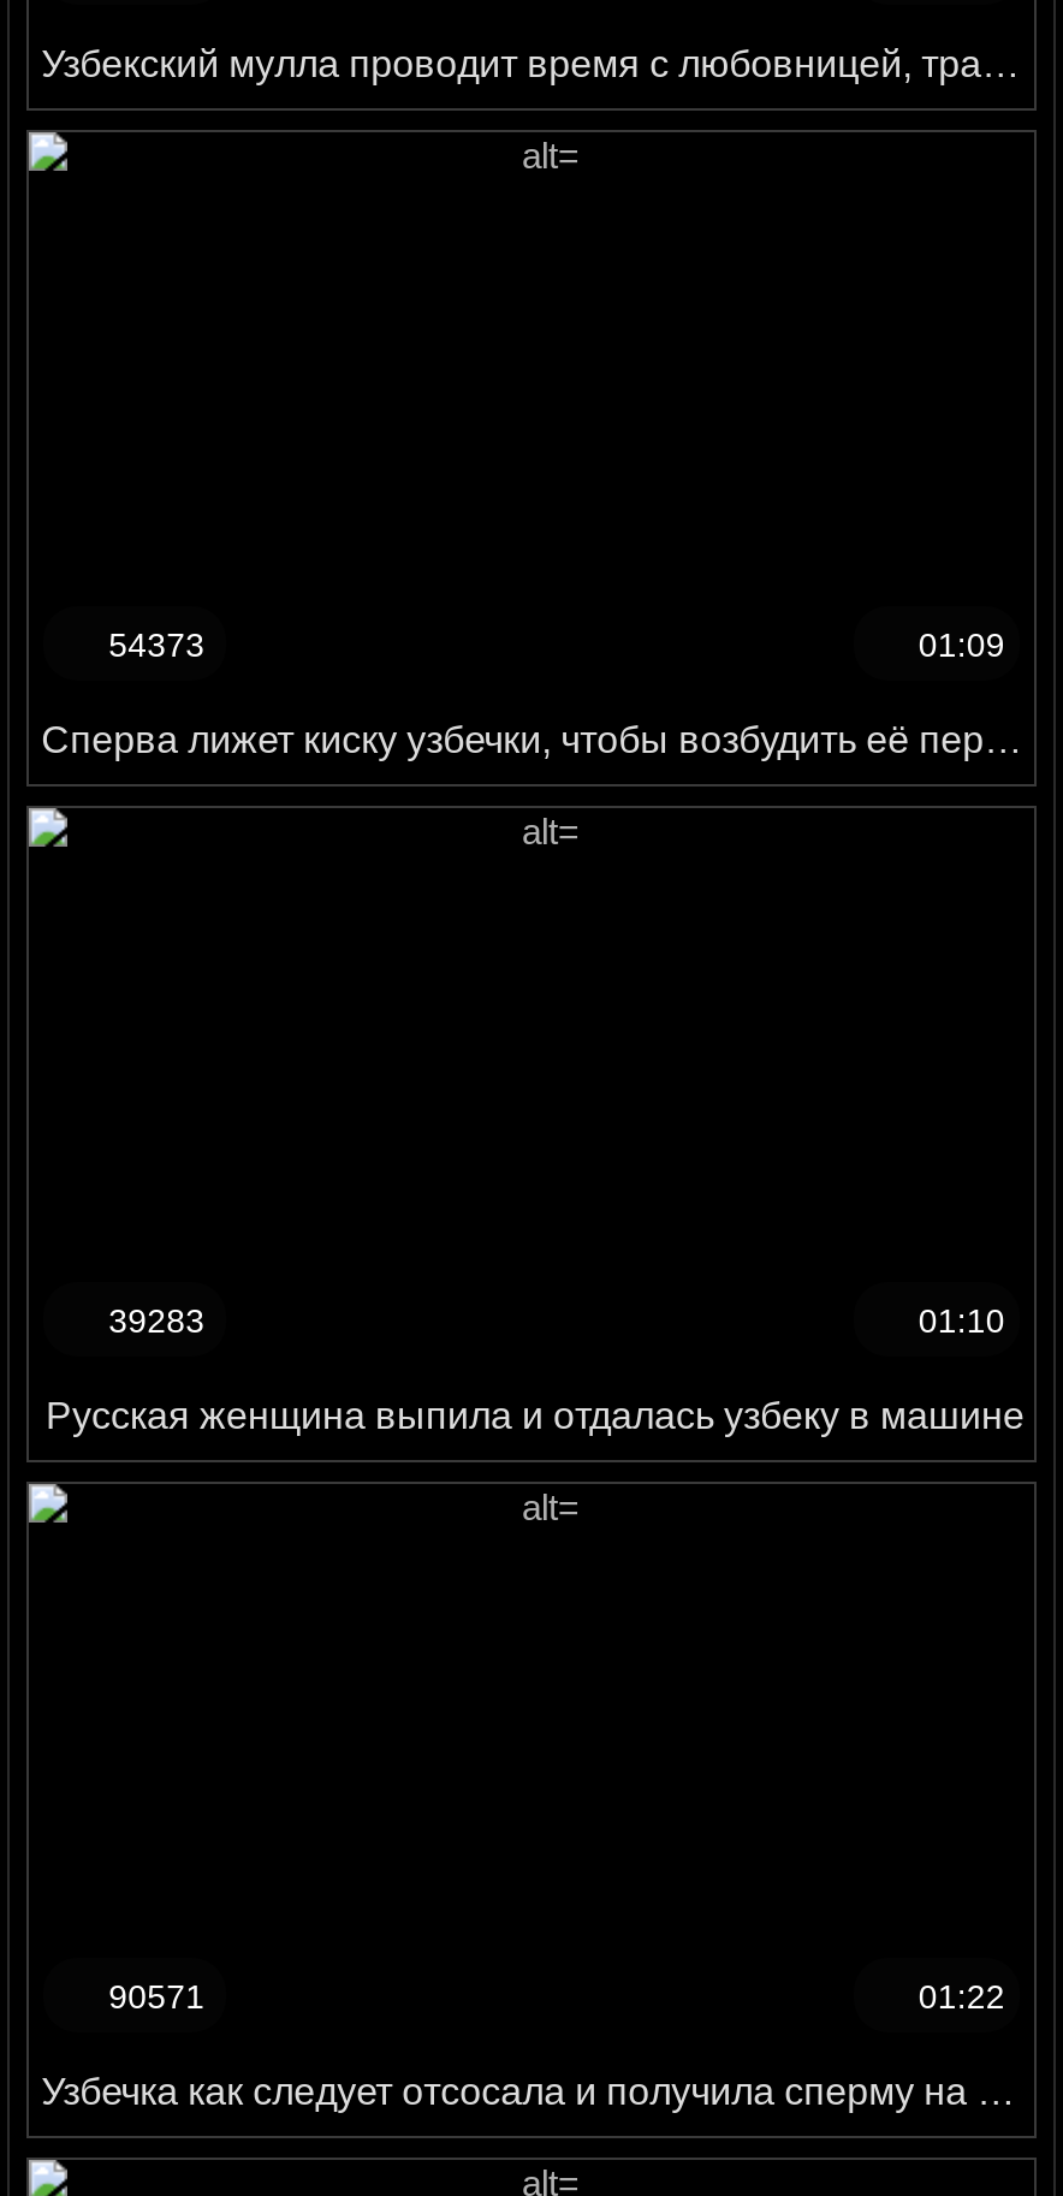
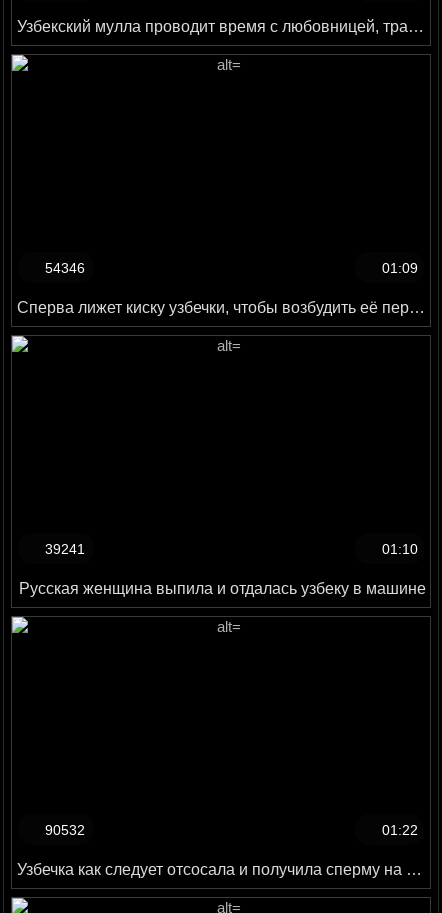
[108,626,205,665] 54373 -> [45,260,85,276] 54346
[108,1302,205,1340] 39283 -> [45,541,85,557] 39241
[108,1977,205,2016] 90571 -> [45,822,85,838] 90532

